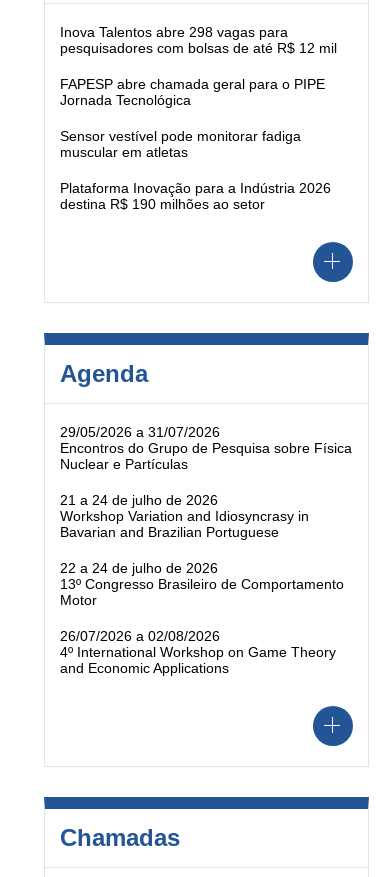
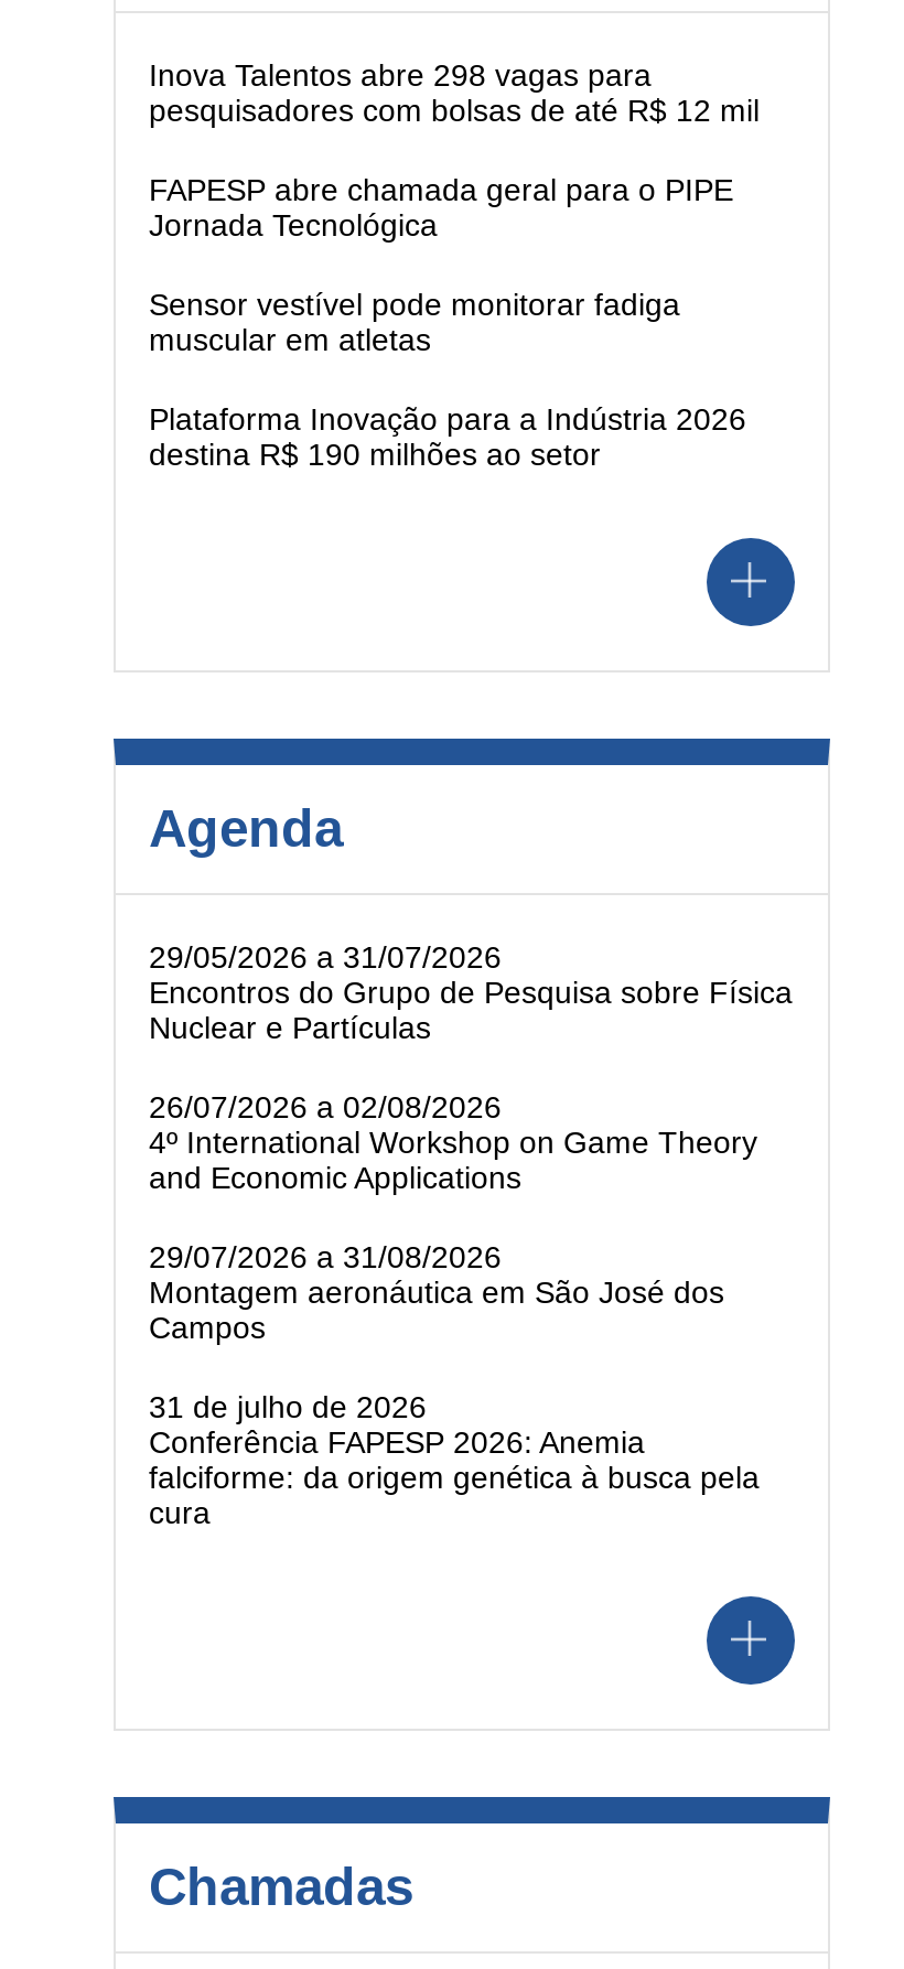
[60,492,344,608] 21 a 24 de julho de 2026 | Workshop Variation and Idiosyncrasy in | Bavarian and Brazilian Portuguese | 22 a 24 de julho de 2026 | 13º Congresso Brasileiro de Comportamento | Motor -> none
moved [60,628,336,676] -> [149,1089,757,1195]: 26/07/2026 a 02/08/2026 | 4º International Workshop on Game Theory | and Economic Applications
none -> [149,1239,760,1530] 29/07/2026 a 31/08/2026 | Montagem aeronáutica em São José dos | Campos | 31 de julho de 2026 | Conferência FAPESP 2026: Anemia | falciforme: da origem genética à busca pela | cura

